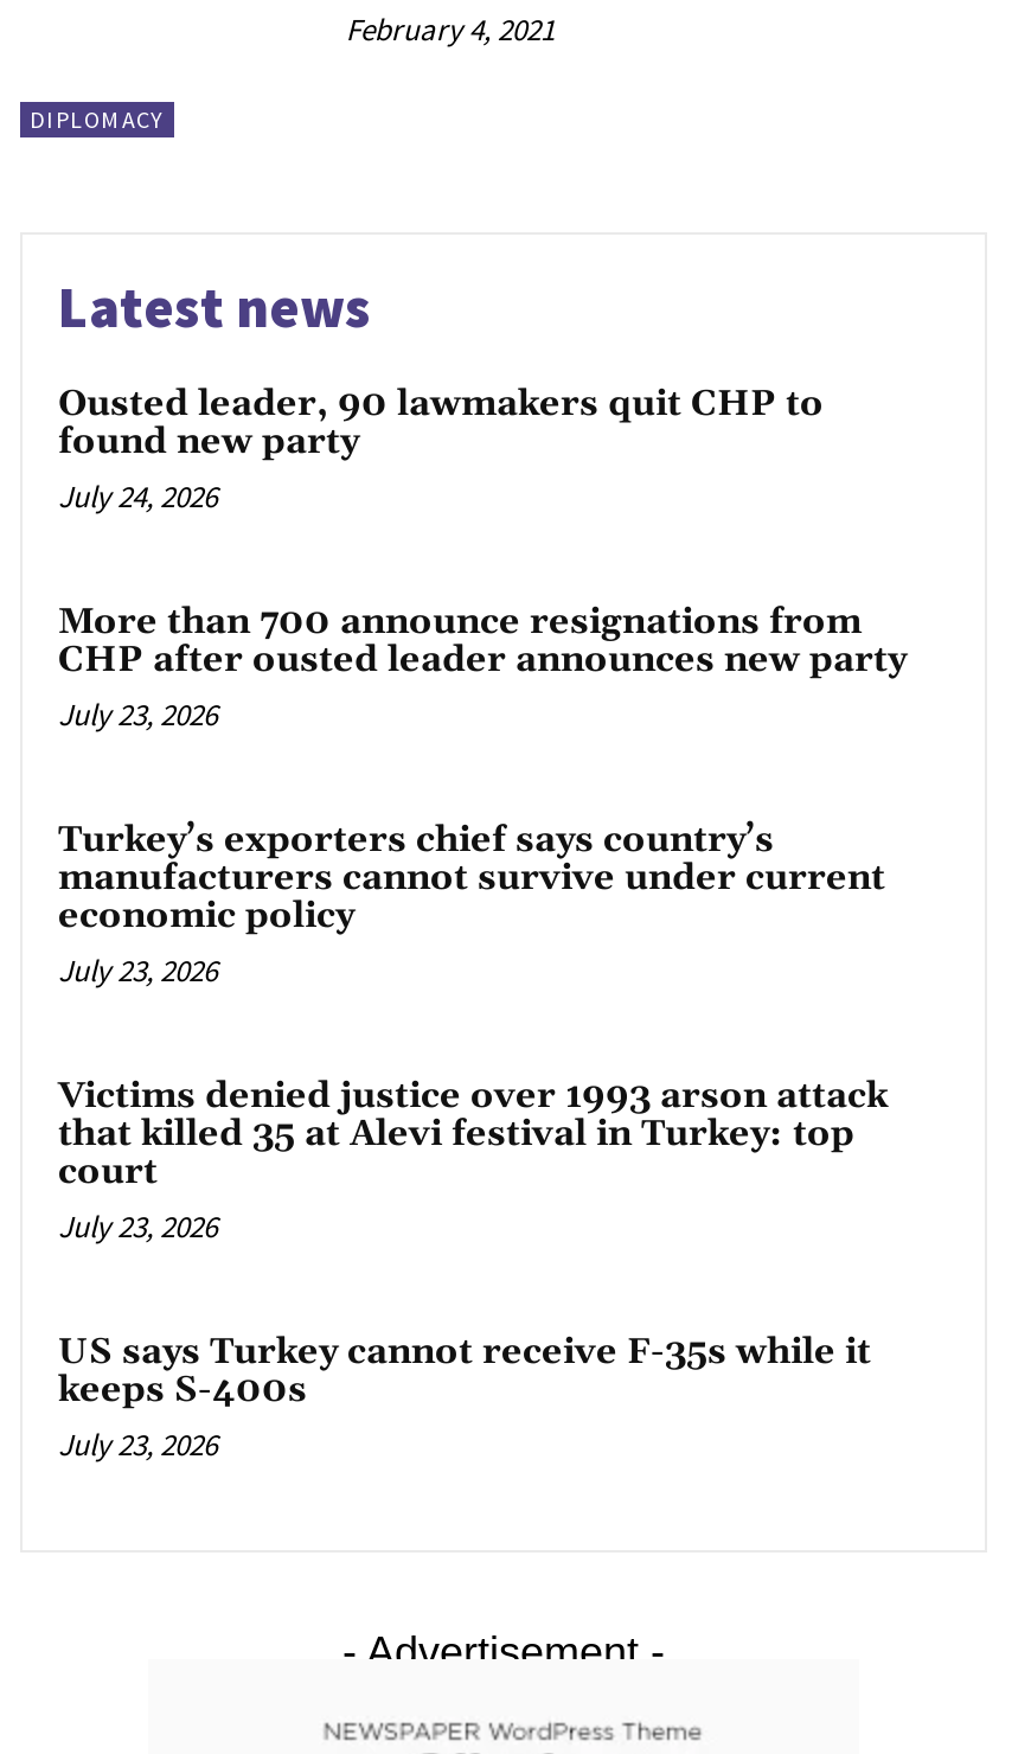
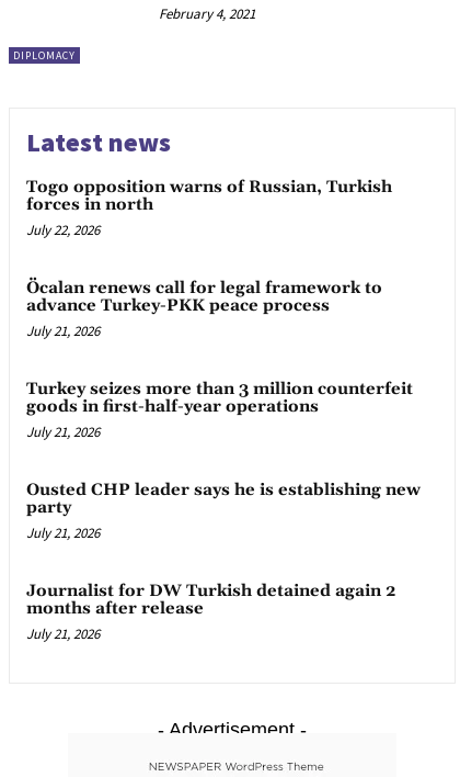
[58,383,824,518] Ousted leader, 90 lawmakers quit CHP to | found new party | July 24, 2026 -> [26,177,392,240] Togo opposition warns of Russian, Turkish | forces in north | July 22, 2026
[58,601,907,736] More than 700 announce resignations from | CHP after ousted leader announces new party | July 23, 2026 -> [26,278,382,341] Öcalan renews call for legal framework to | advance Turkey-PKK peace process | July 21, 2026
[58,819,885,992] Turkey’s exporters chief says country’s | manufacturers cannot survive under current | economic policy | July 23, 2026 -> [26,379,413,442] Turkey seizes more than 3 million counterfeit | goods in first-half-year operations | July 21, 2026
[58,1075,888,1248] Victims denied justice over 1993 arson attack | that killed 35 at Alevi festival in Turkey: top | court | July 23, 2026 -> [26,480,421,543] Ousted CHP leader says he is establishing new | party | July 21, 2026
[58,1331,871,1466] US says Turkey cannot receive F-35s while it | keeps S-400s | July 23, 2026 -> [26,581,395,644] Journalist for DW Turkish detained again 2 | months after release | July 21, 2026

